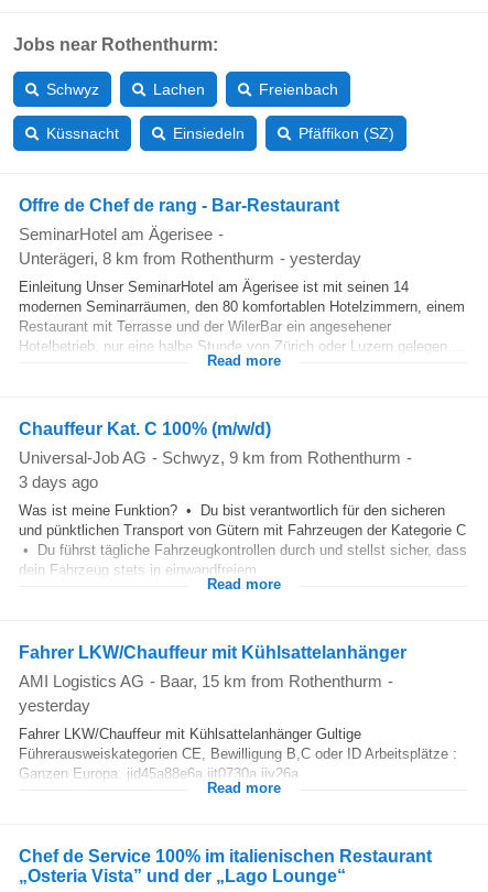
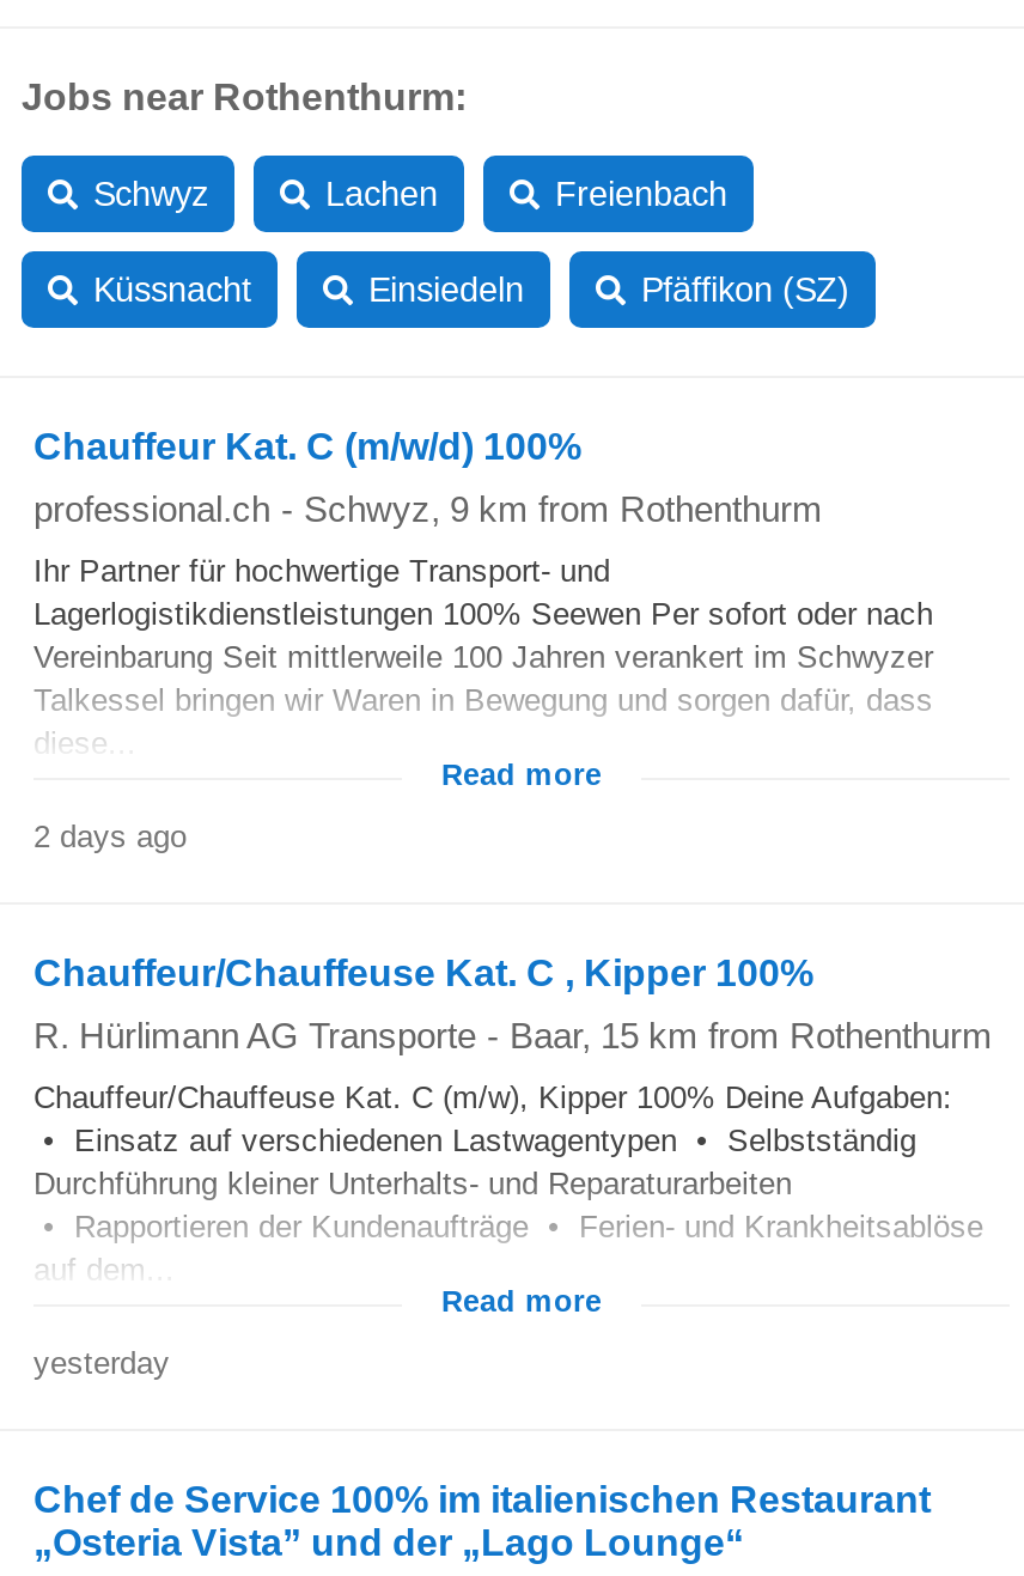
[19,196,339,215] Offre de Chef de rang - Bar-Restaurant -> [33,426,581,467] Chauffeur Kat. C (m/w/d) 100%
[19,225,361,268] SeminarHotel am Ägerisee - | Unterägeri, 8 km from Rothenthurm - yesterday -> [33,488,823,529] professional.ch - Schwyz, 9 km from Rothenthurm
[19,279,465,355] Einleitung Unser SeminarHotel am Ägerisee ist mit seinen 14 | modernen Seminarräumen, den 80 komfortablen Hotelzimmern, einem | Restaurant mit Terrasse und der WilerBar ein angesehener | Hotelbetrieb, nur eine halbe Stunde von Zürich oder Luzern gelegen.... -> [33,553,933,761] Ihr Partner für hochwertige Transport- und | Lagerlogistikdienstleistungen 100% Seewen Per sofort oder nach | Vereinbarung Seit mittlerweile 100 Jahren verankert im Schwyzer | Talkessel bringen wir Waren in Bewegung und sorgen dafür, dass | diese...
[19,420,467,578] Chauffeur Kat. C 100% (m/w/d) | Universal-Job AG - Schwyz, 9 km from Rothenthurm - | 3 days ago | Was ist meine Funktion? • Du bist verantwortlich für den sicheren | und pünktlichen Transport von Gütern mit Fahrzeugen der Kategorie C | • Du führst tägliche Fahrzeugkontrollen durch und stellst sicher, dass | dein Fahrzeug stets in einwandfreiem... -> [33,819,993,1288] 2 days ago | Chauffeur/Chauffeuse Kat. C , Kipper 100% | R. Hürlimann AG Transporte - Baar, 15 km from Rothenthurm | Chauffeur/Chauffeuse Kat. C (m/w), Kipper 100% Deine Aufgaben: | • Einsatz auf verschiedenen Lastwagentypen • Selbstständig | Durchführung kleiner Unterhalts- und Reparaturarbeiten | • Rapportieren der Kundenaufträge • Ferien- und Krankheitsablöse | auf dem...
[19,643,406,690] Fahrer LKW/Chauffeur mit Kühlsattelanhänger | AMI Logistics AG - Baar, 15 km from Rothenthurm - -> none
[19,726,457,796] Fahrer LKW/Chauffeur mit Kühlsattelanhänger Gultige | Führerausweiskategorien CE, Bewilligung B,C oder ID Arbeitsplätze : | Ganzen Europa. jid45a88e6a jit0730a jiy26a | Read more -> none

